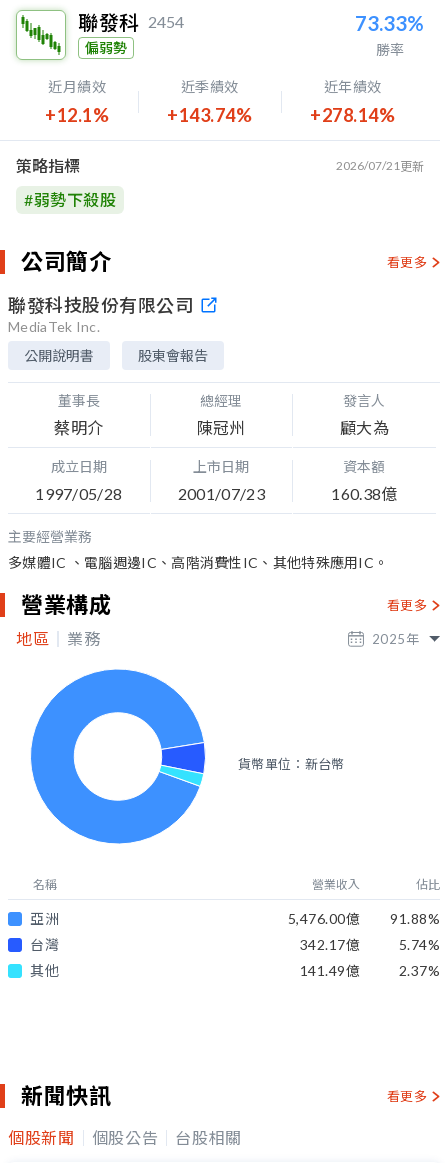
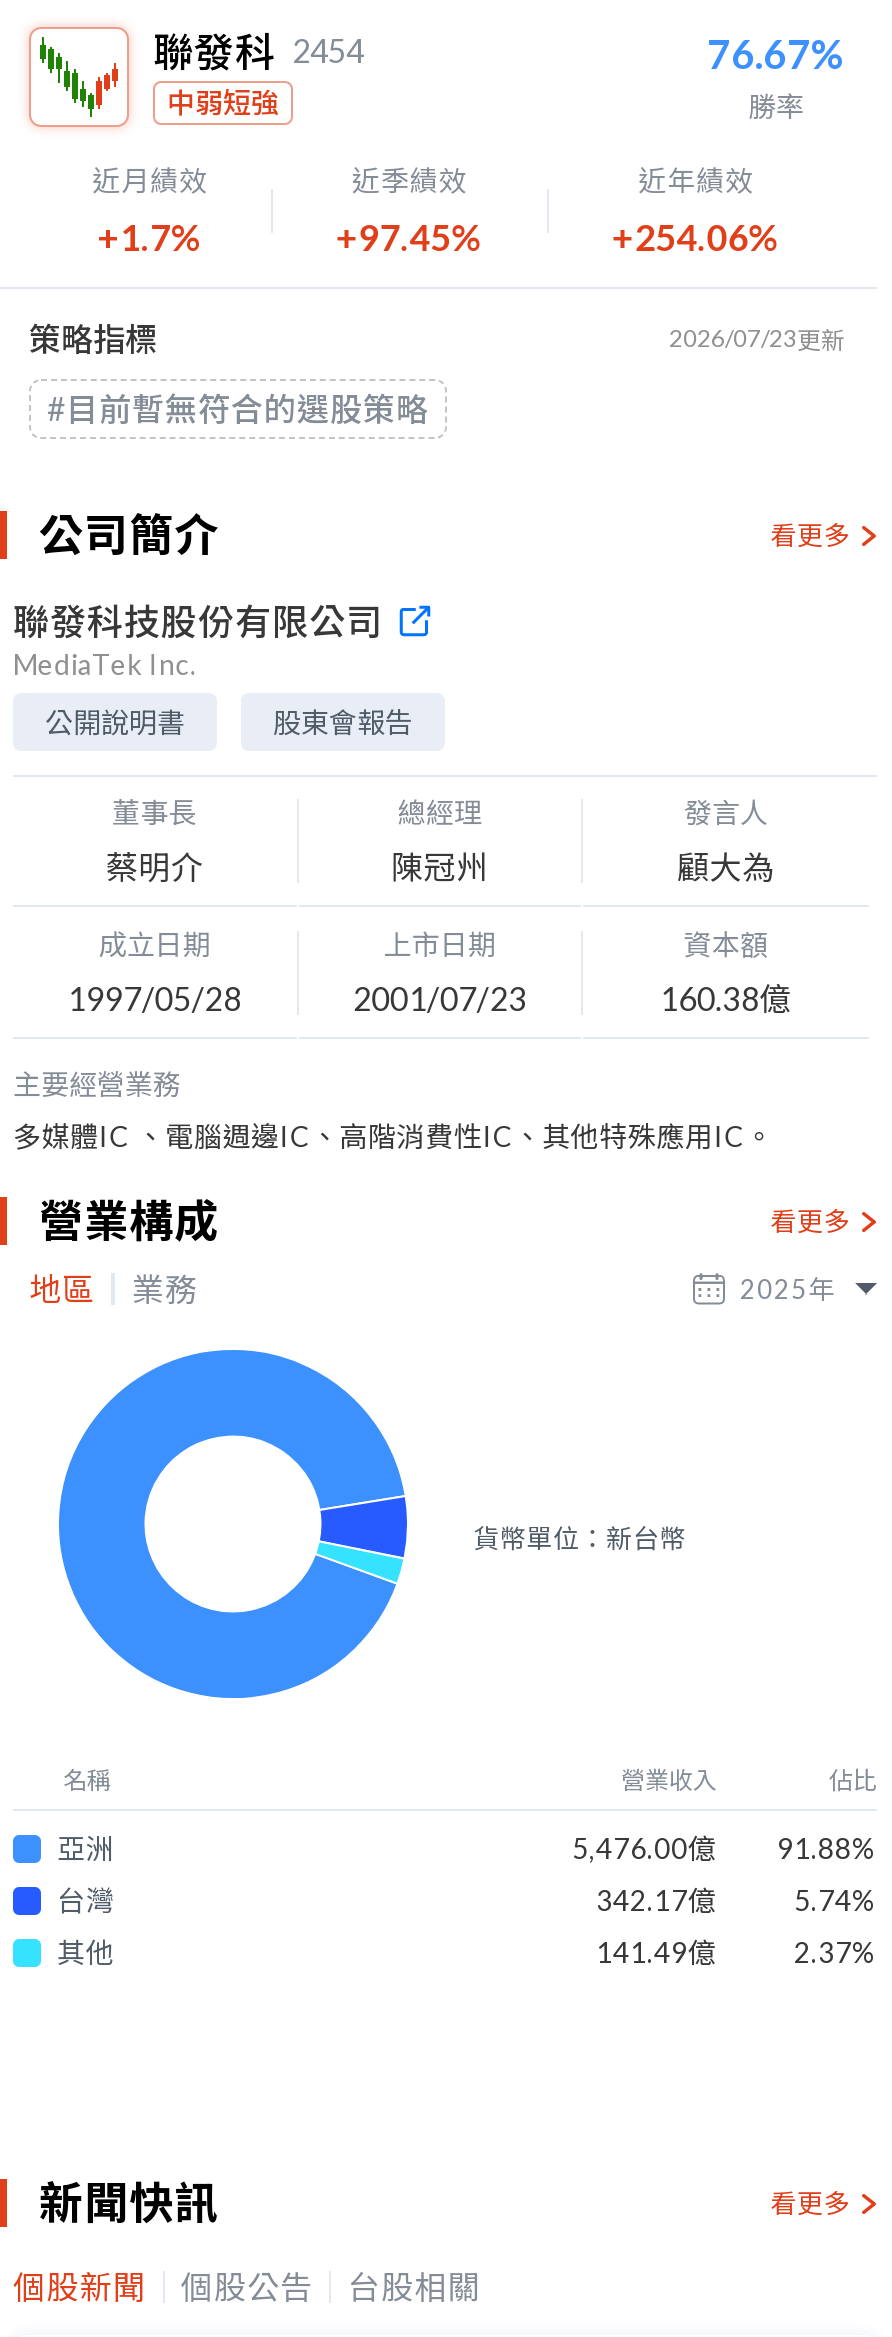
[15,9,127,61] [image] | 偏弱勢 -> [27,25,279,129] [image] | 中弱短強
[355,11,424,35] 73.33% -> [707,29,845,77] 76.67%
[45,104,109,126] +12.1% -> [97,215,204,259] +1.7%
[167,104,252,126] +143.74% -> [335,215,485,259] +97.45%
[310,104,395,126] +278.14% -> [611,215,781,259] +254.06%
[336,158,424,174] 2026/07/21更新 -> [669,323,845,355] 2026/07/23更新
[24,190,116,209] #弱勢下殺股 -> [47,389,429,427] #目前暫無符合的選股策略

